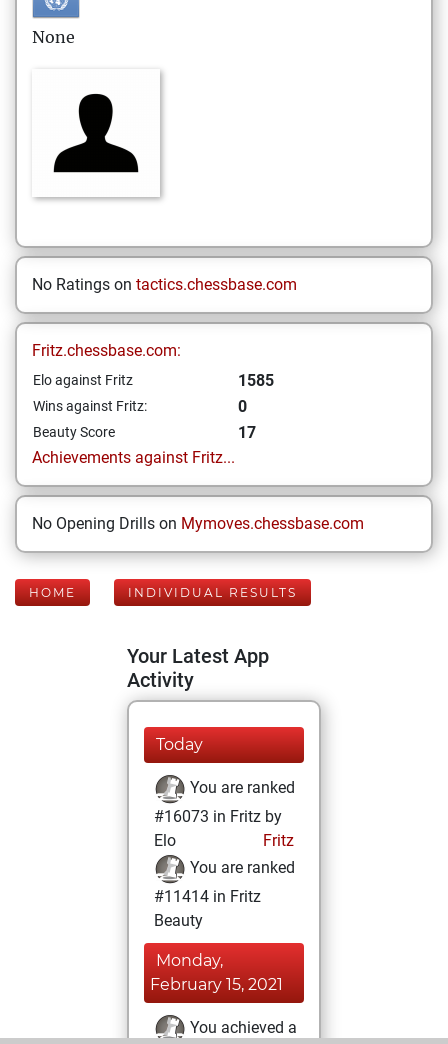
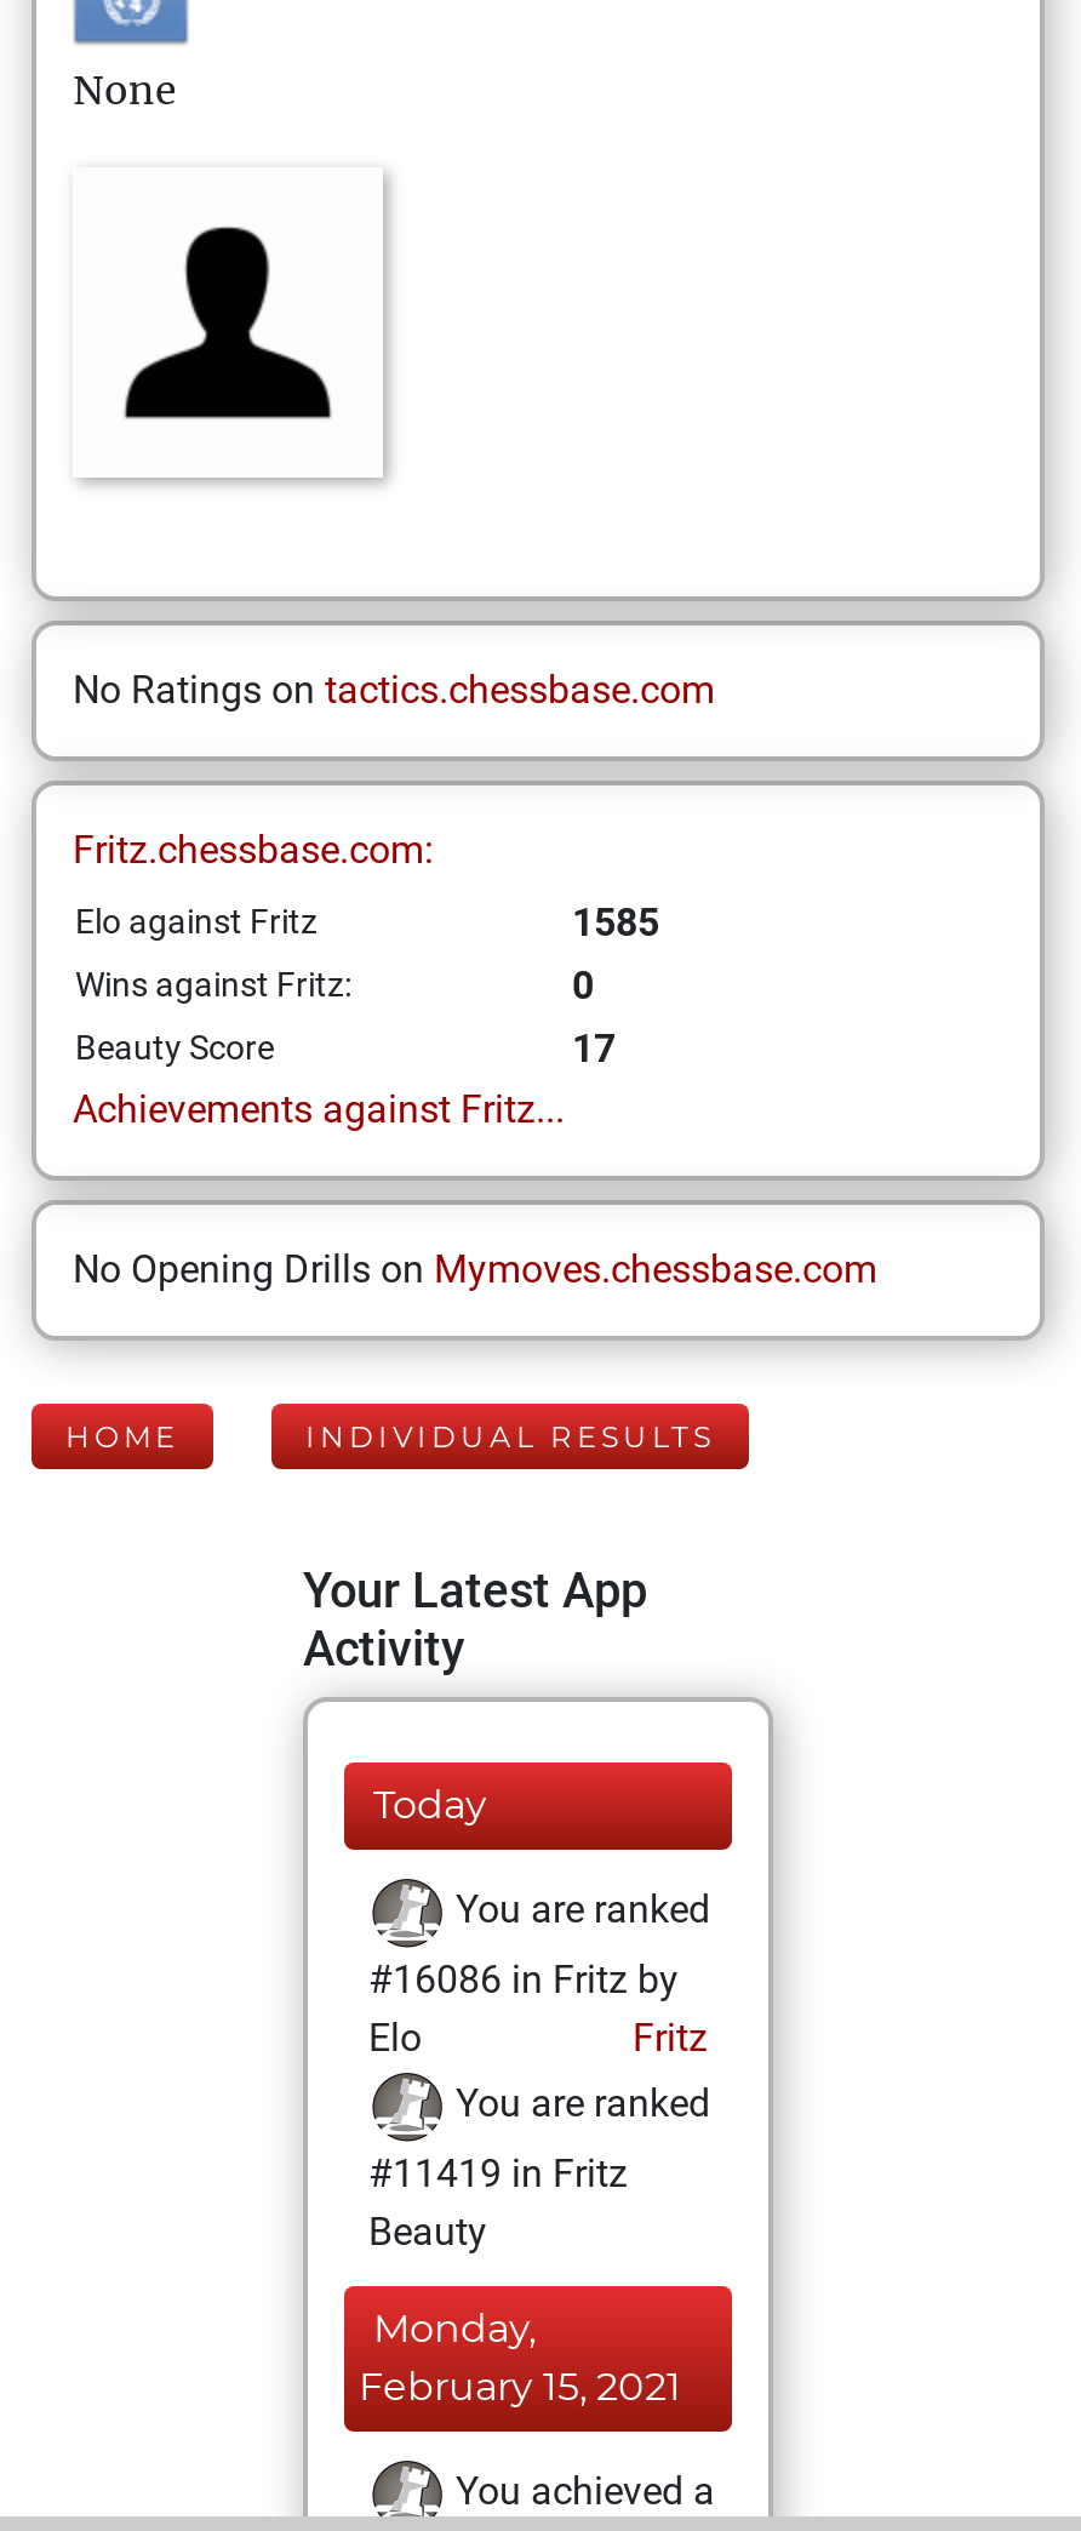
[154,807,282,826] #16073 in Fritz by -> [368,1956,679,2002] #16086 in Fritz by
[154,887,261,906] #11414 in Fritz -> [368,2150,628,2196] #11419 in Fritz

